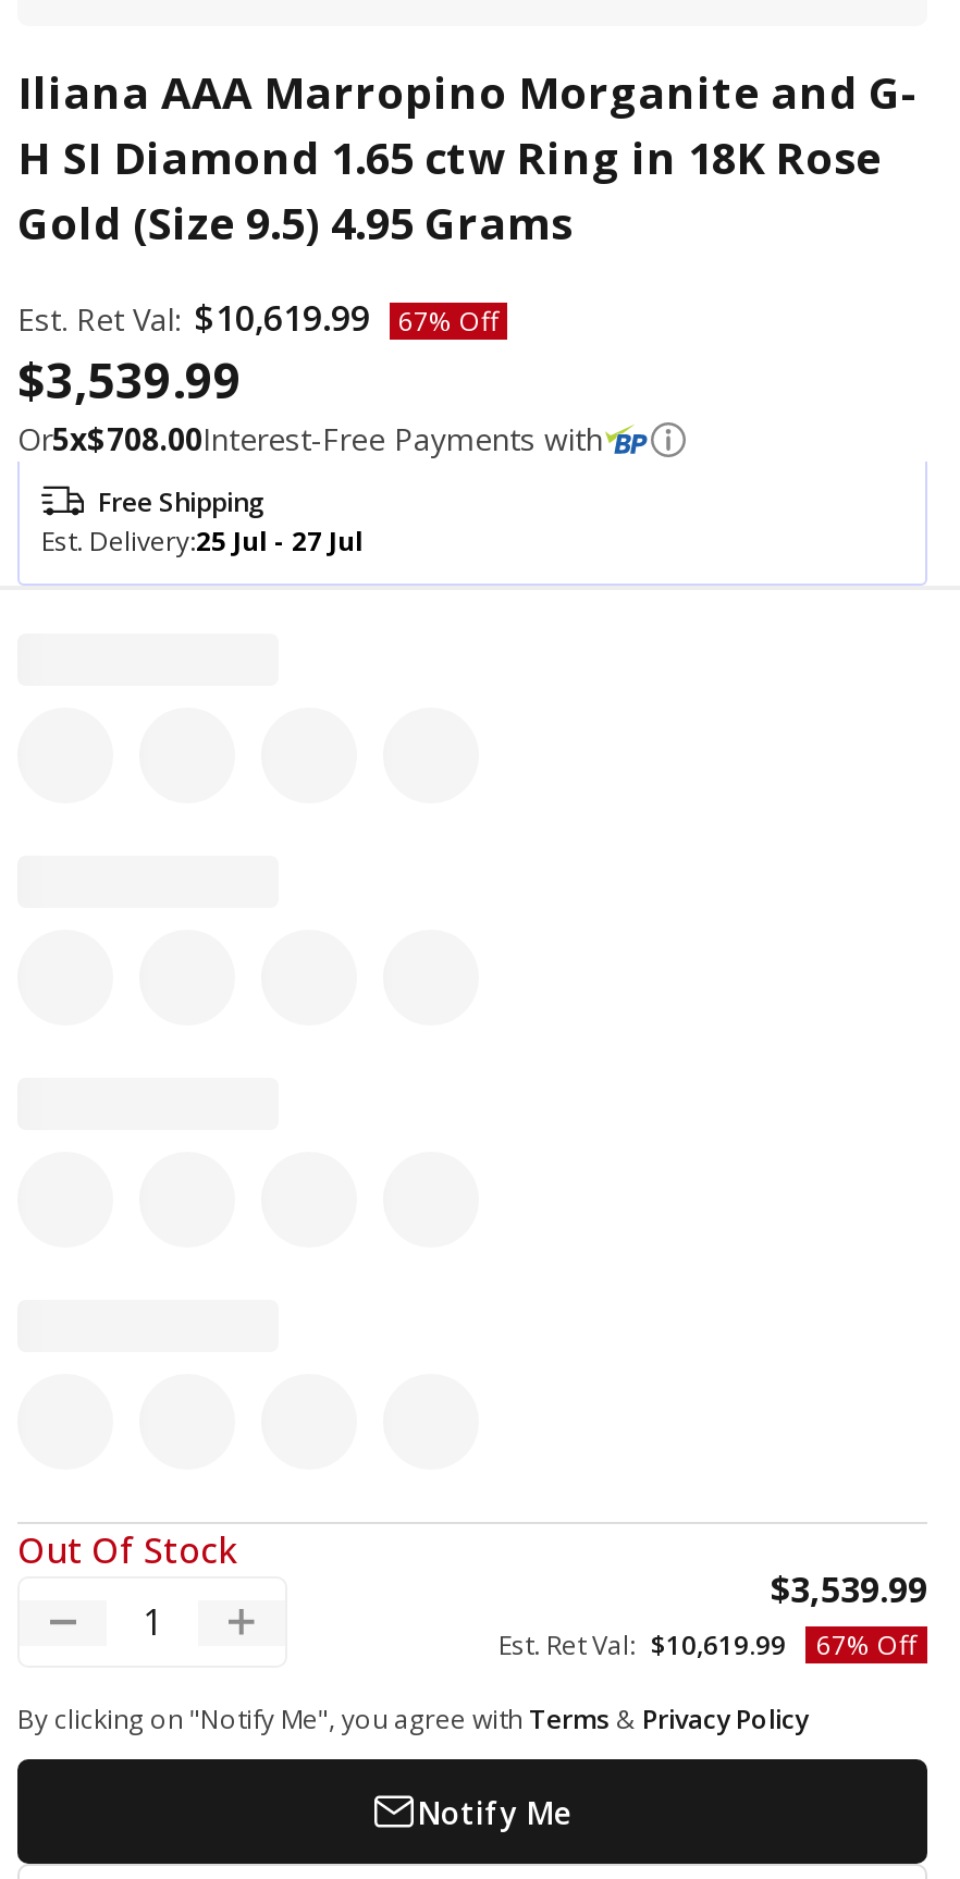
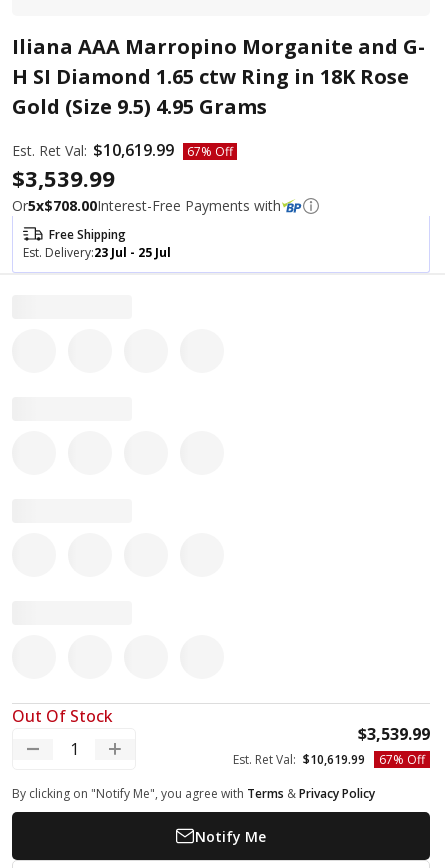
[41,523,364,560] Est. Delivery:25 Jul - 27 Jul -> [23,244,171,261] Est. Delivery:23 Jul - 25 Jul

